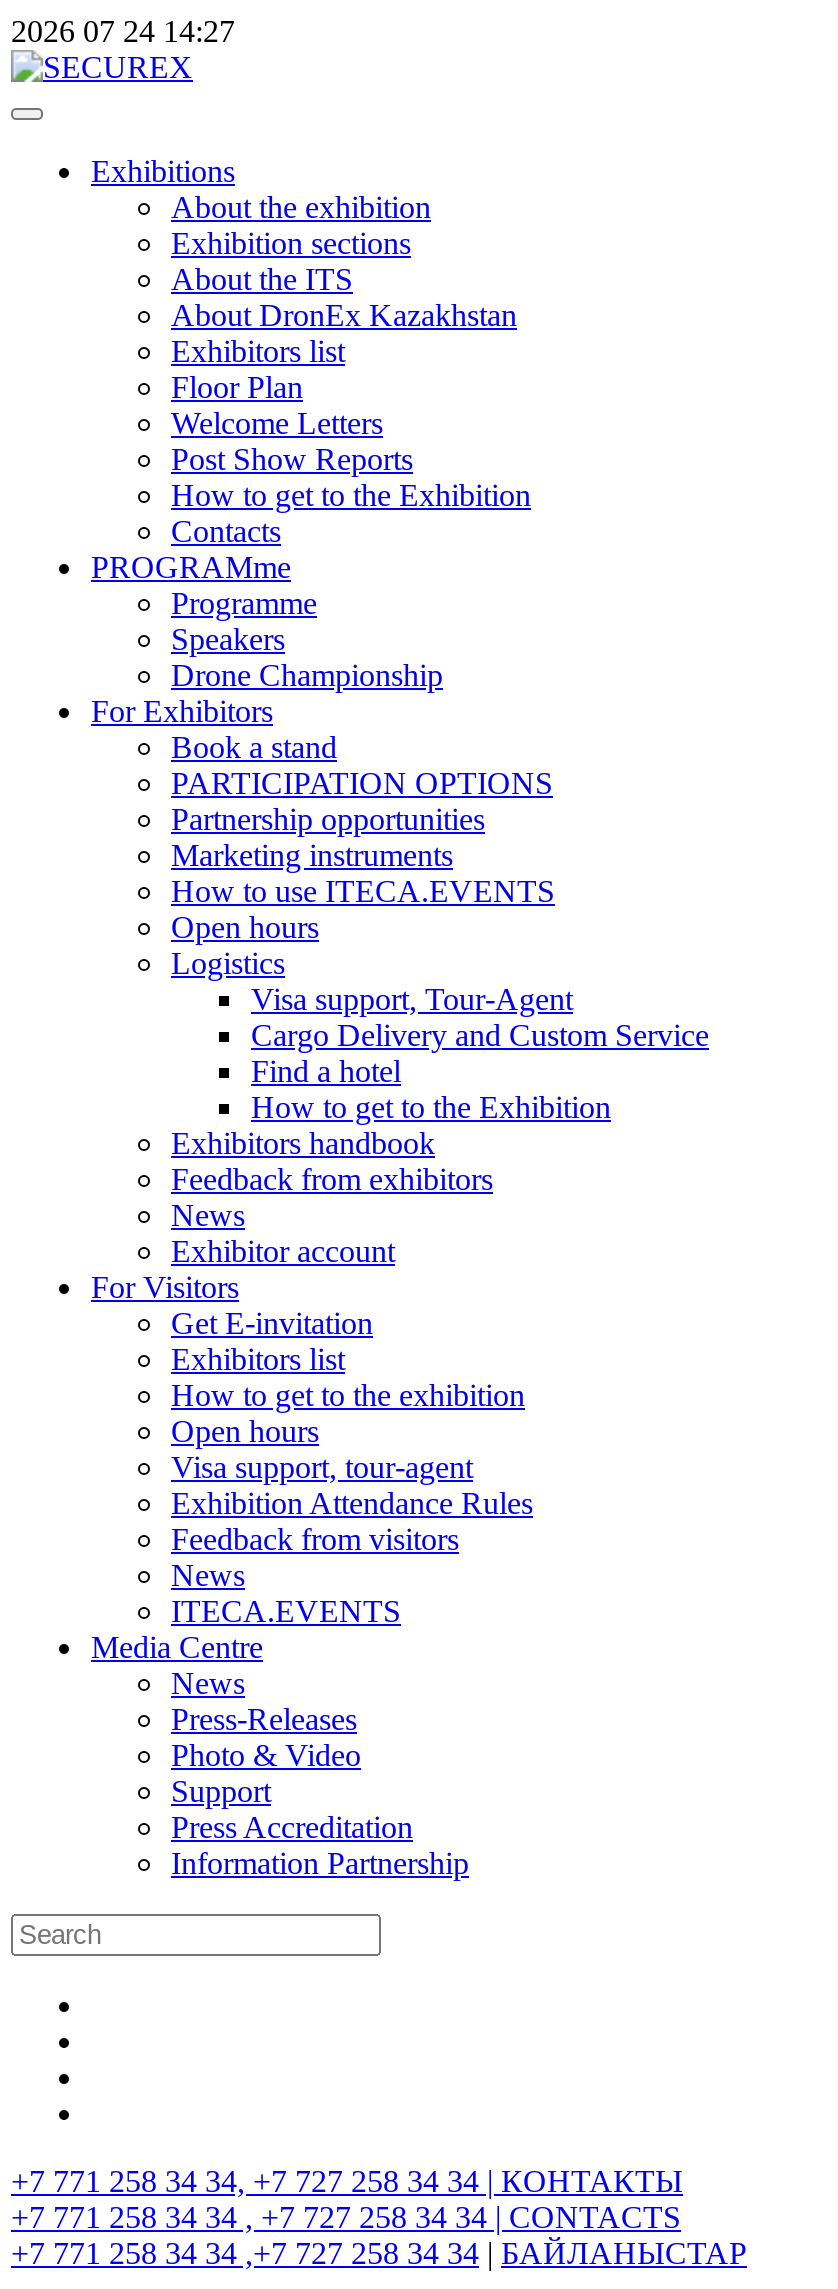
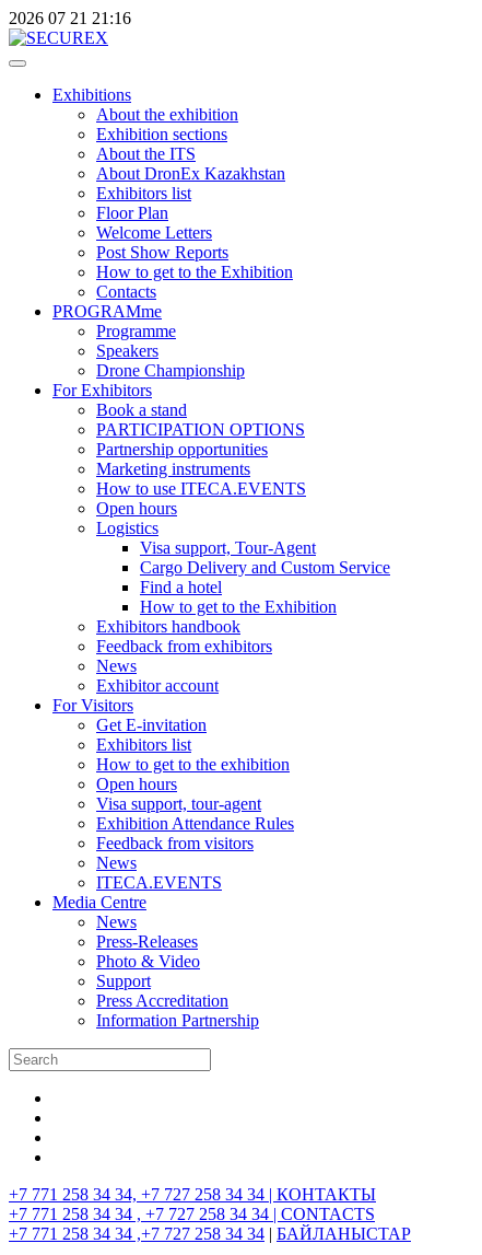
[11,14,235,48] 2026 07 24 14:27 -> [9,9,131,27] 2026 07 21 21:16

